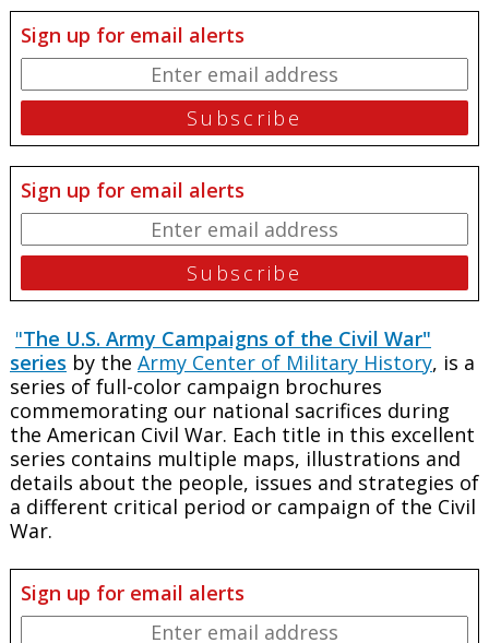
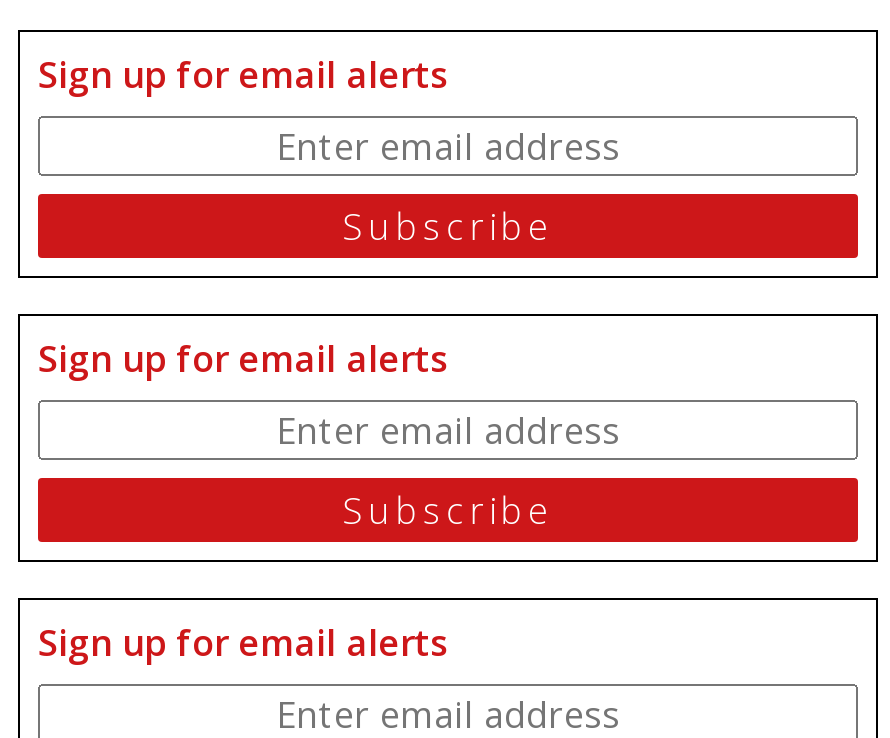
[10,325,479,543] "The U.S. Army Campaigns of the Civil War" | seriesby theArmy Center of Military History, is a | series of full-color campaign brochures | commemorating our national sacrifices during | the American Civil War. Each title in this excellent | series contains multiple maps, illustrations and | details about the people, issues and strategies of | a different critical period or campaign of the Civil | War. -> none

